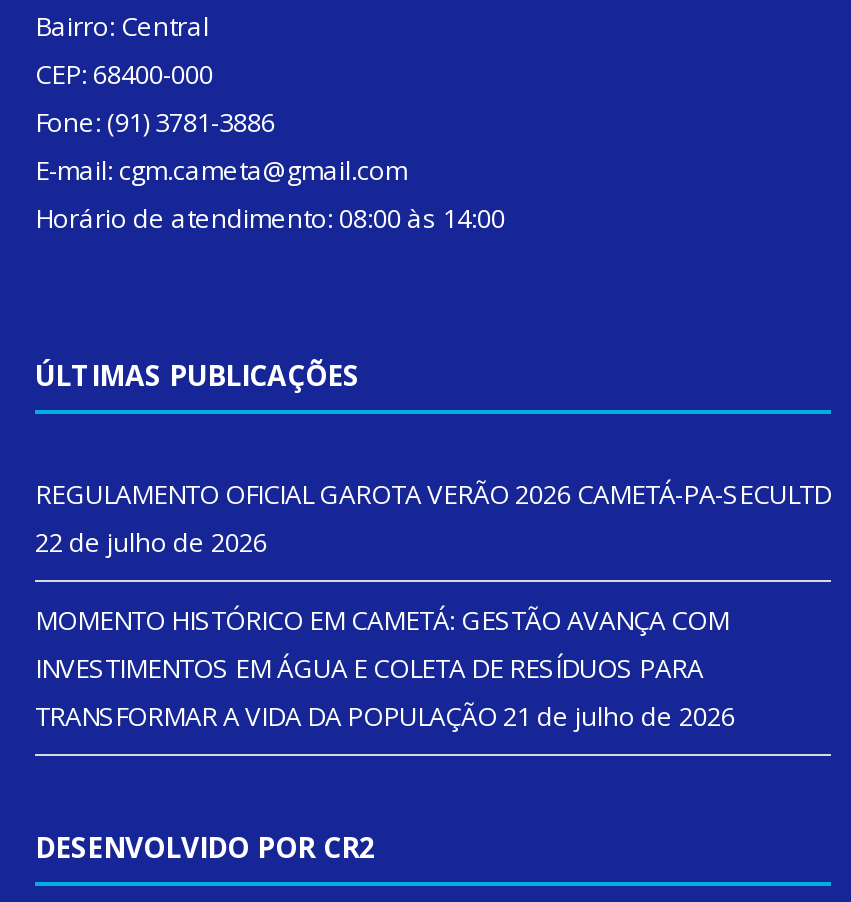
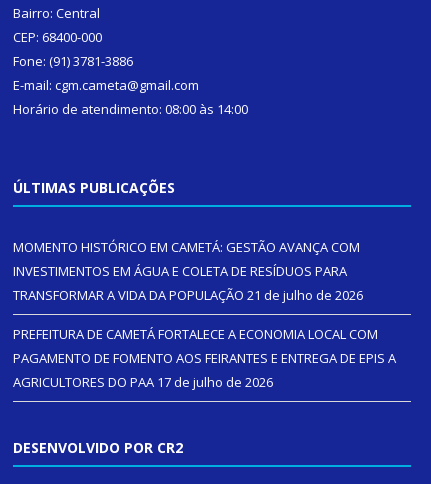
[35,476,831,560] REGULAMENTO OFICIAL GAROTA VERÃO 2026 CAMETÁ-PA-SECULTD | 22 de julho de 2026 -> none
moved [35,602,735,734] -> [13,238,363,304]: MOMENTO HISTÓRICO EM CAMETÁ: GESTÃO AVANÇA COM | INVESTIMENTOS EM ÁGUA E COLETA DE RESÍDUOS PARA | TRANSFORMAR A VIDA DA POPULAÇÃO 21 de julho de 2026
none -> [13,325,396,391] PREFEITURA DE CAMETÁ FORTALECE A ECONOMIA LOCAL COM | PAGAMENTO DE FOMENTO AOS FEIRANTES E ENTREGA DE EPIS A | AGRICULTORES DO PAA 17 de julho de 2026

